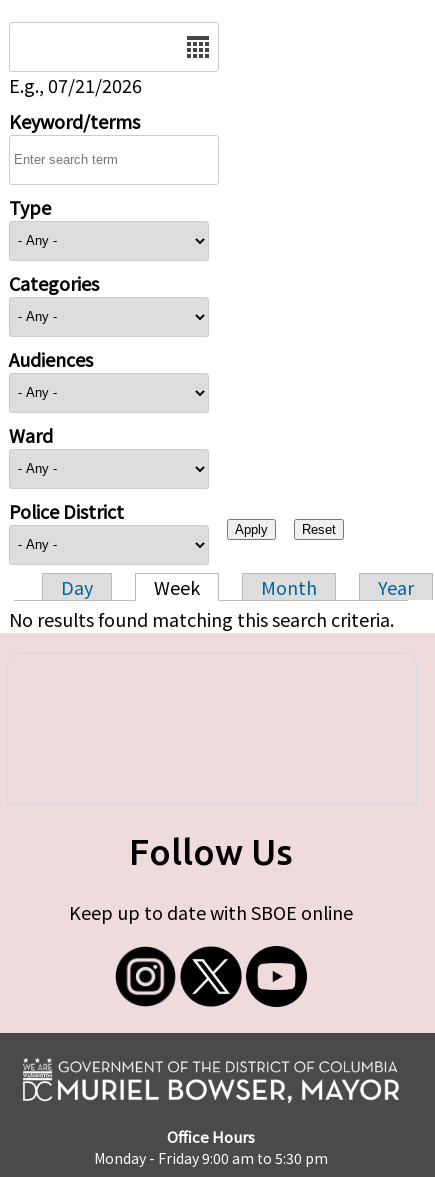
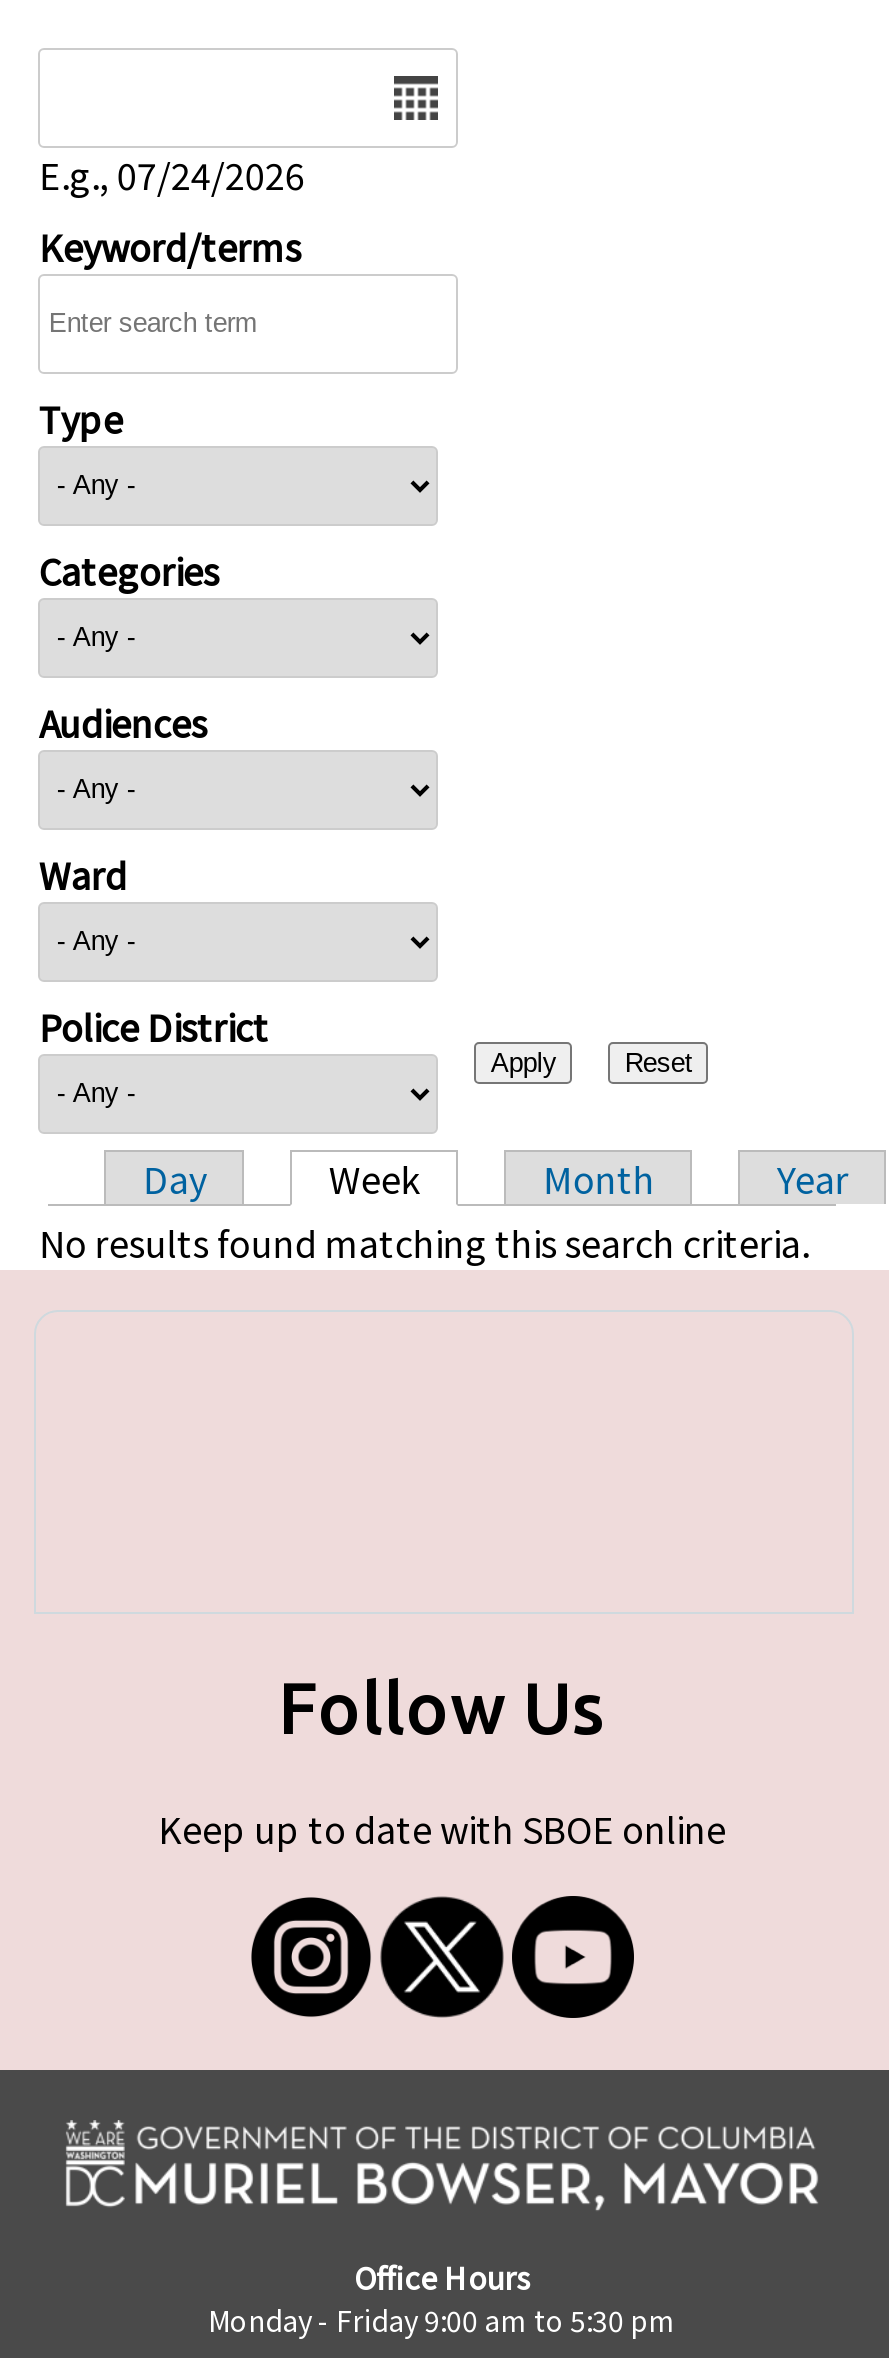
[9,71,142,97] E.g., 07/21/2026 -> [39,147,305,199] E.g., 07/24/2026

